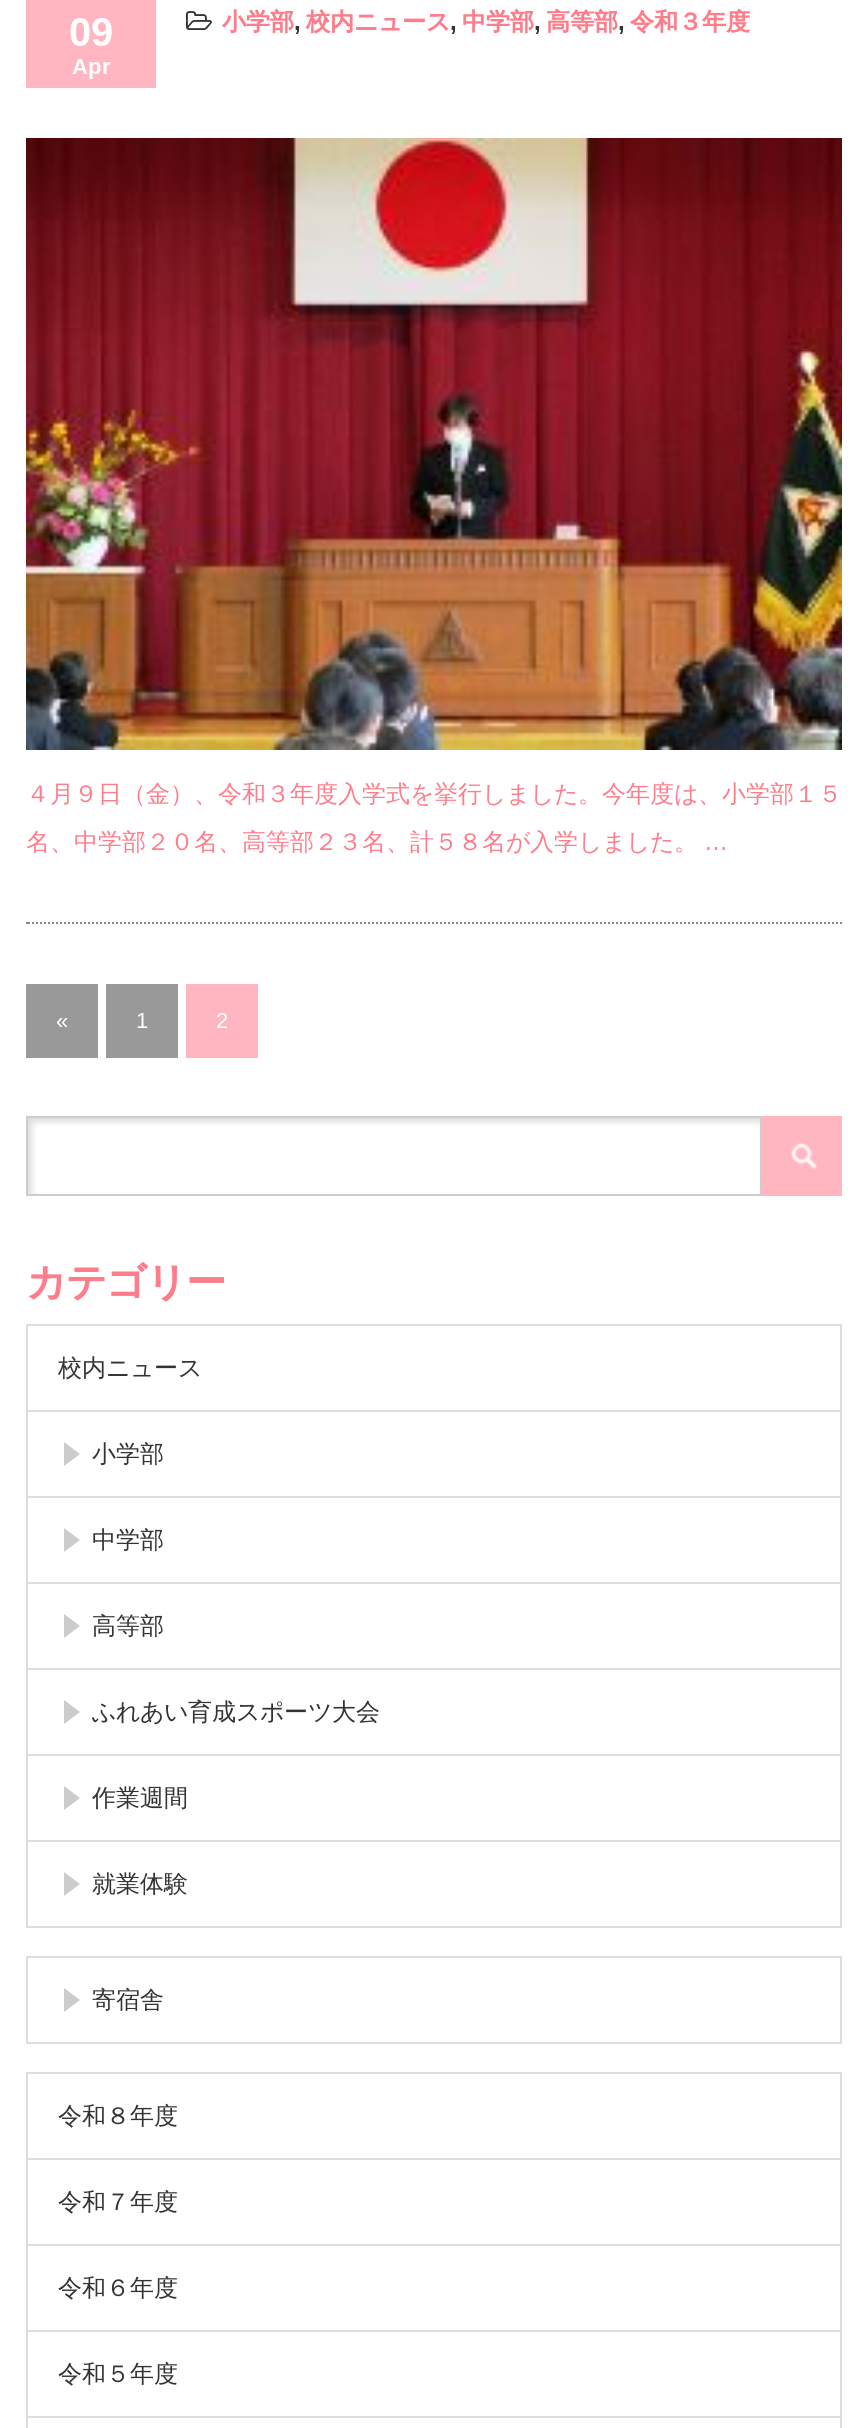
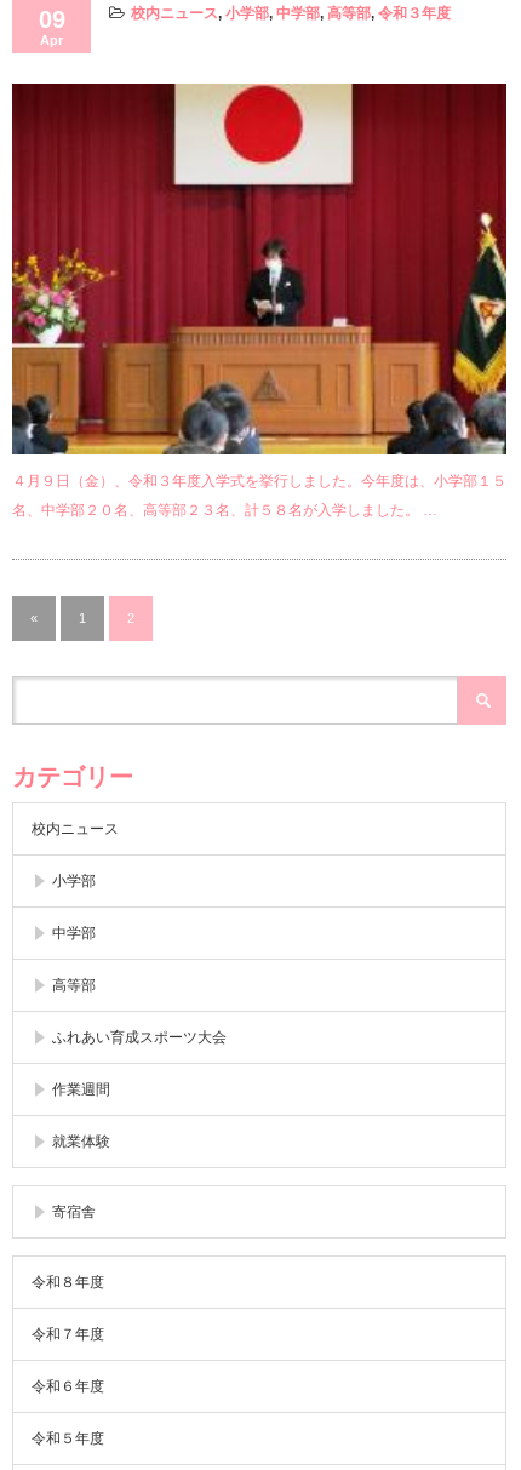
[222,8,750,36] 小学部,校内ニュース,中学部,高等部,令和３年度 -> [131,5,451,22] 校内ニュース,小学部,中学部,高等部,令和３年度

